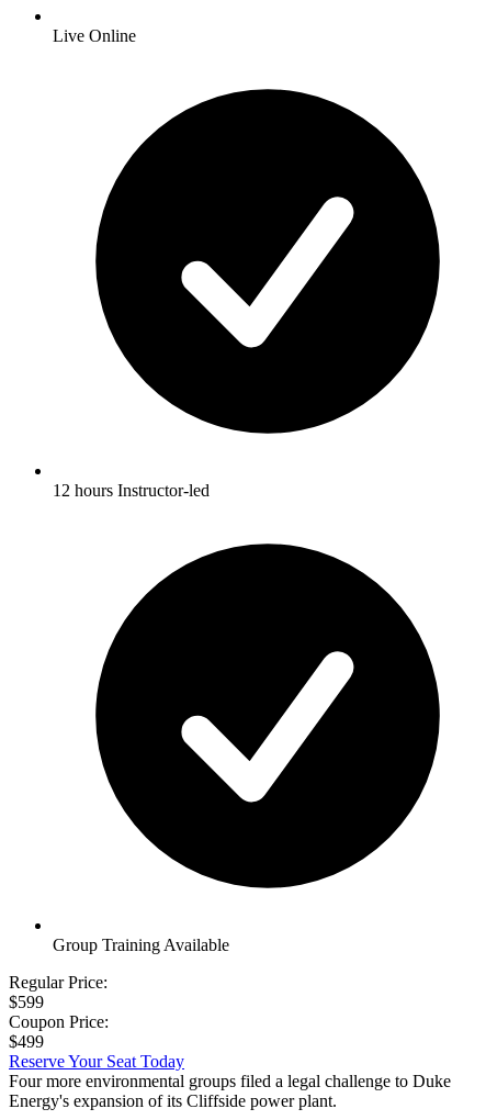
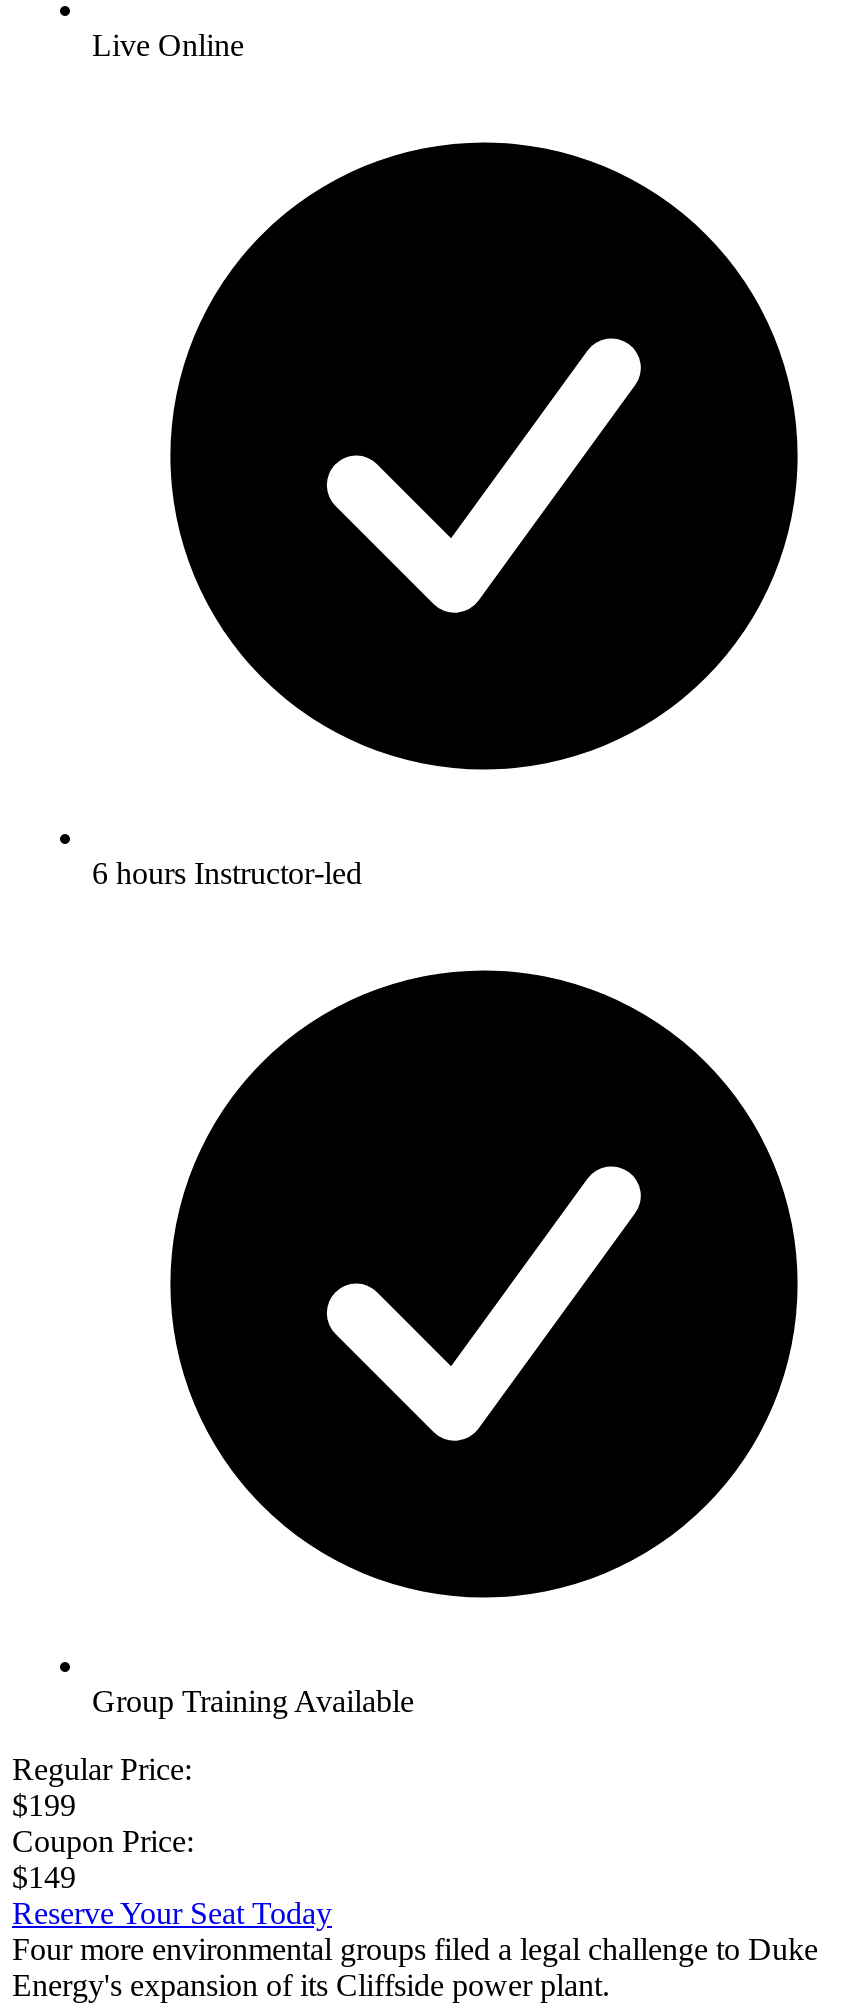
[53,481,210,499] 12 hours Instructor-led -> [92,856,362,890] 6 hours Instructor-led
[9,993,44,1011] $599 -> [12,1788,76,1822] $199
[9,1032,44,1051] $499 -> [12,1860,76,1894] $149

